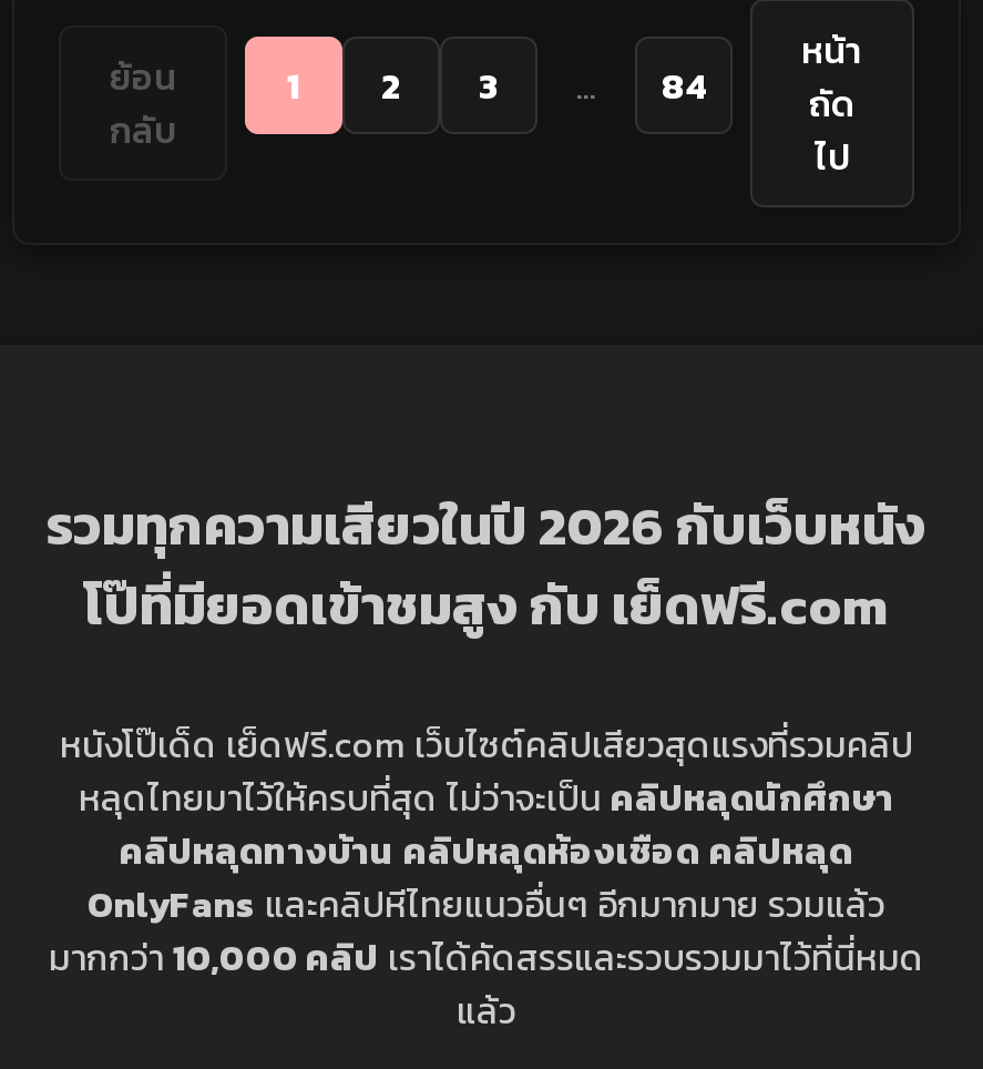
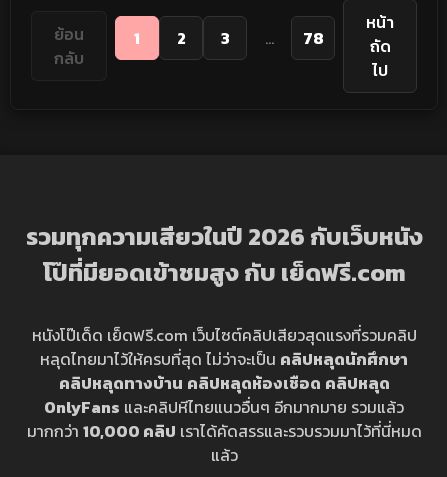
[662,58,706,111] 84 -> [302,26,323,50] 78

